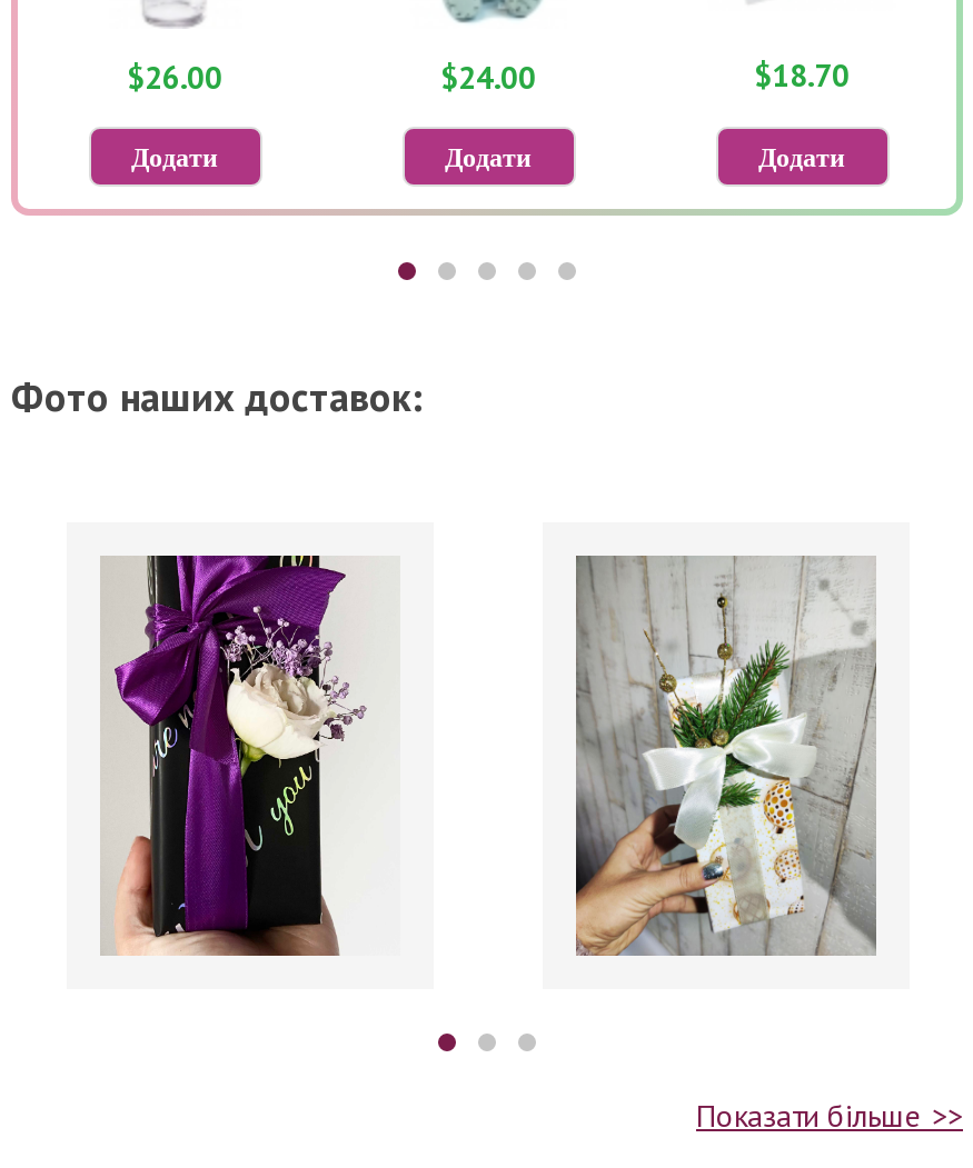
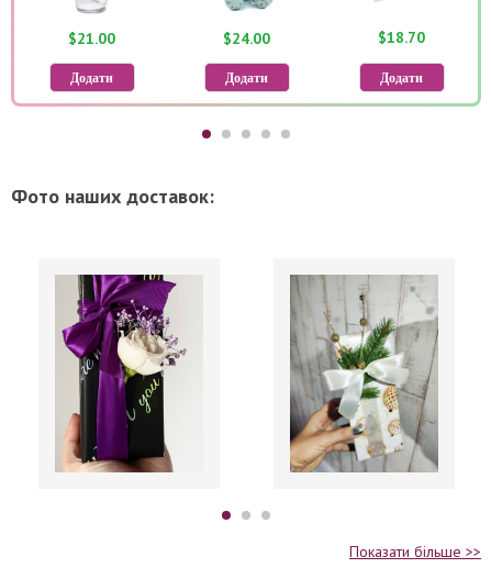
[127,58,222,98] $26.00 -> [68,29,115,49] $21.00

